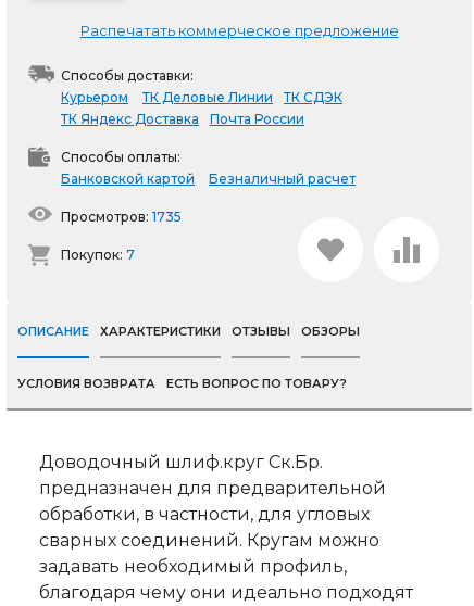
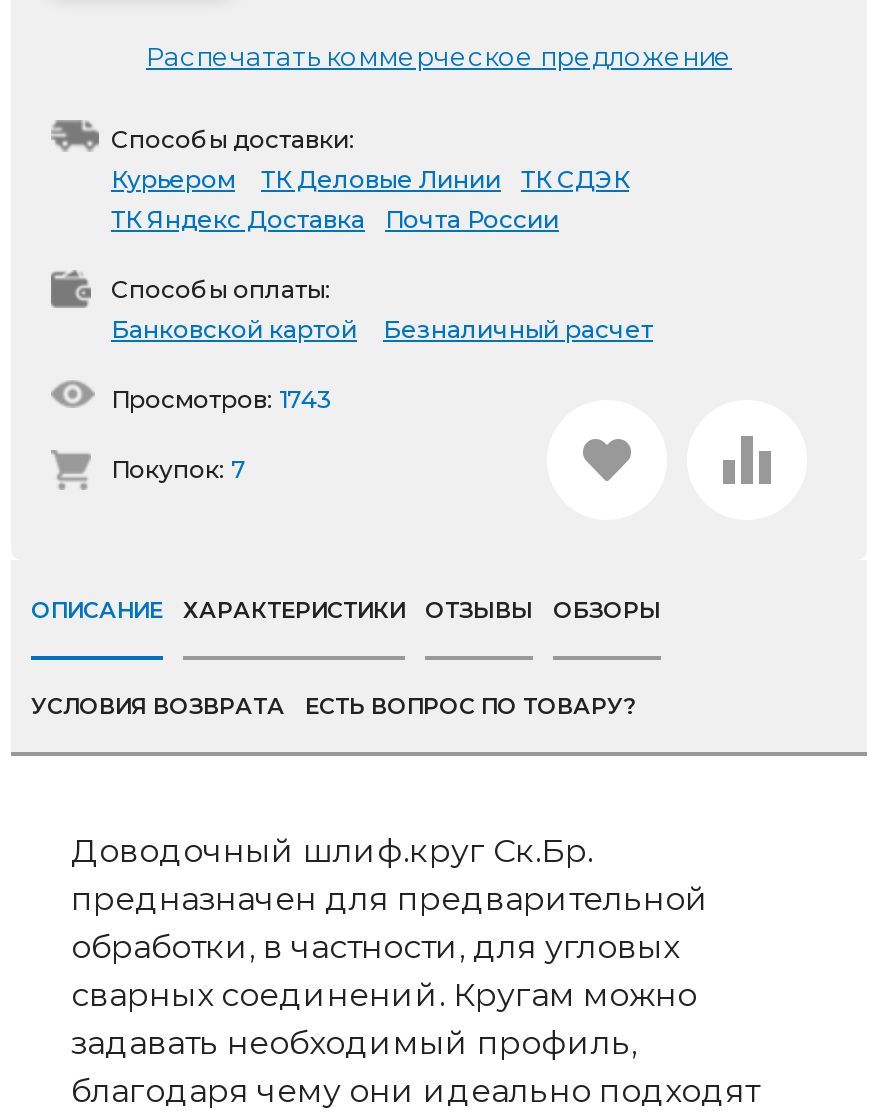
[61,209,182,225] Просмотров: 1735 -> [111,384,333,414] Просмотров: 1743

